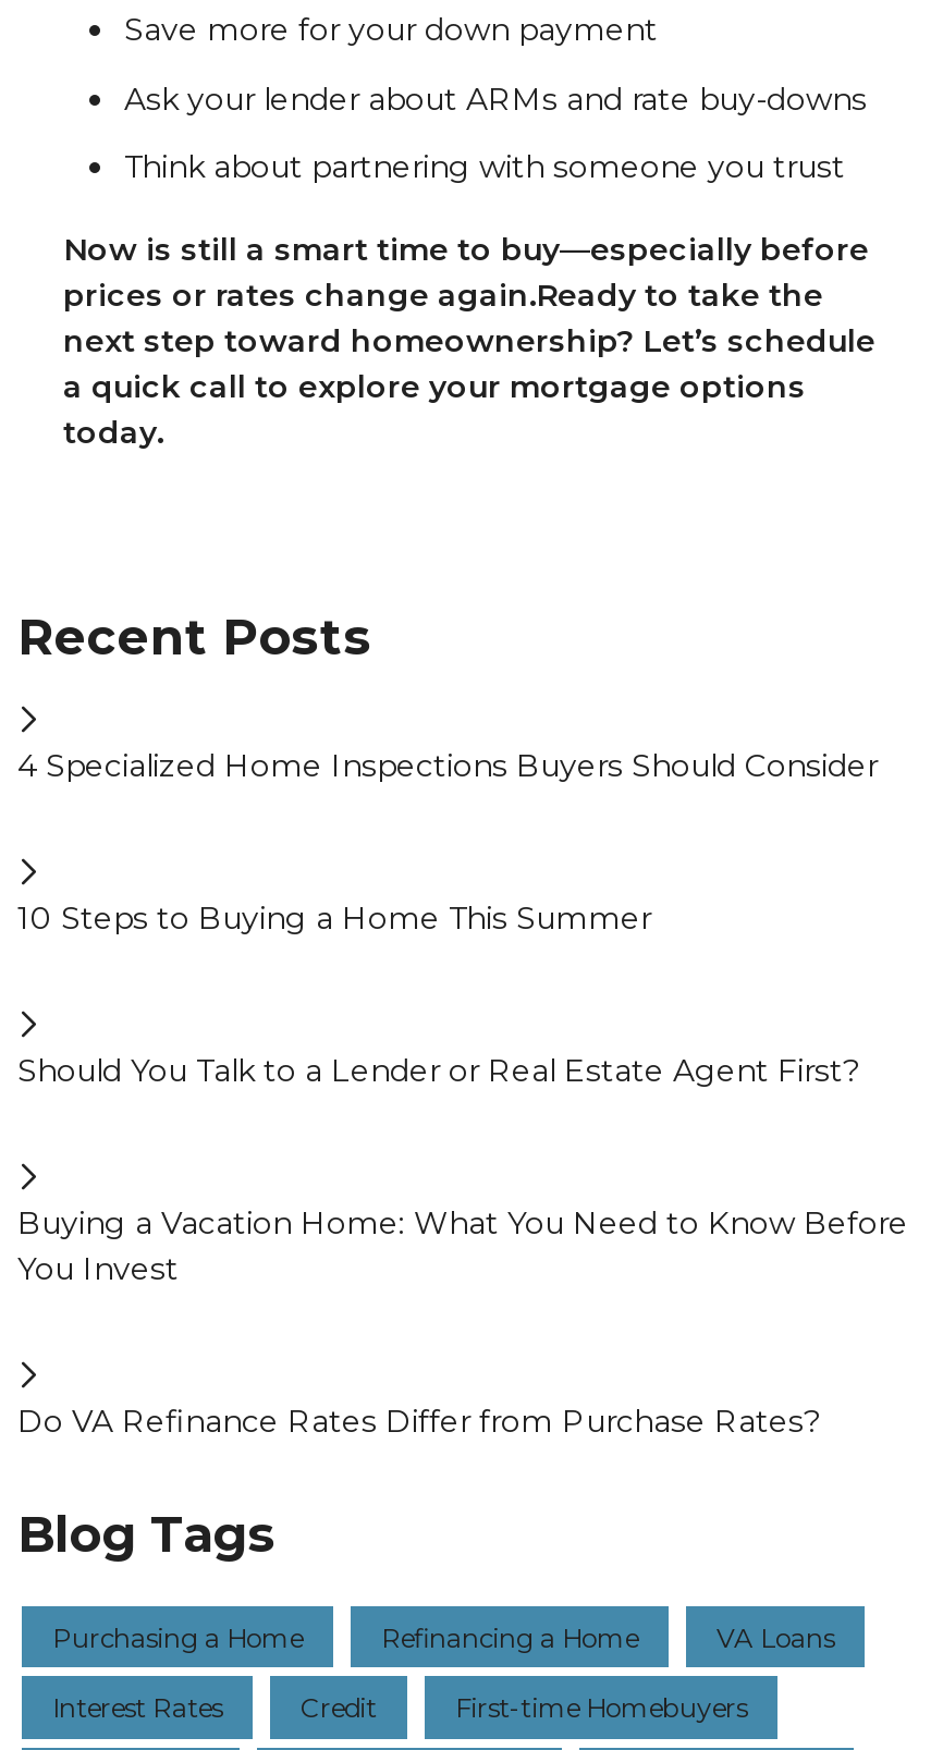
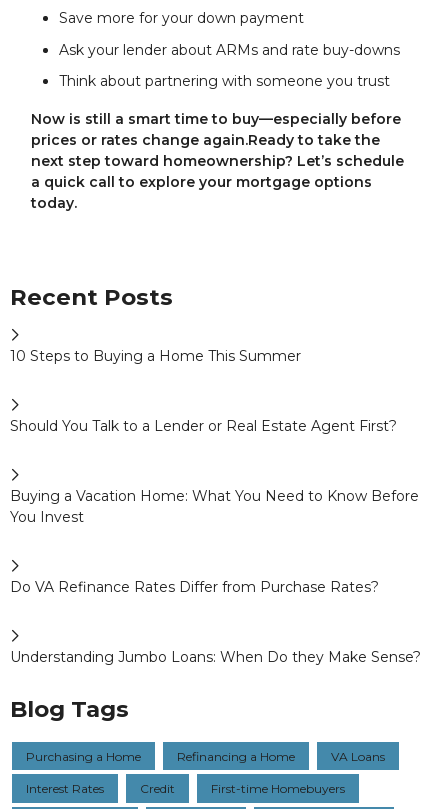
[17,746,878,785] 4 Specialized Home Inspections Buyers Should Consider -> none
moved [17,899,908,1441] -> [10,347,419,596]: 10 Steps to Buying a Home This Summer | Should You Talk to a Lender or Real Estate Agent First? | Buying a Vacation Home: What You Need to Know Before | You Invest | Do VA Refinance Rates Differ from Purchase Rates?
none -> [10,648,421,666] Understanding Jumbo Loans: When Do they Make Sense?

